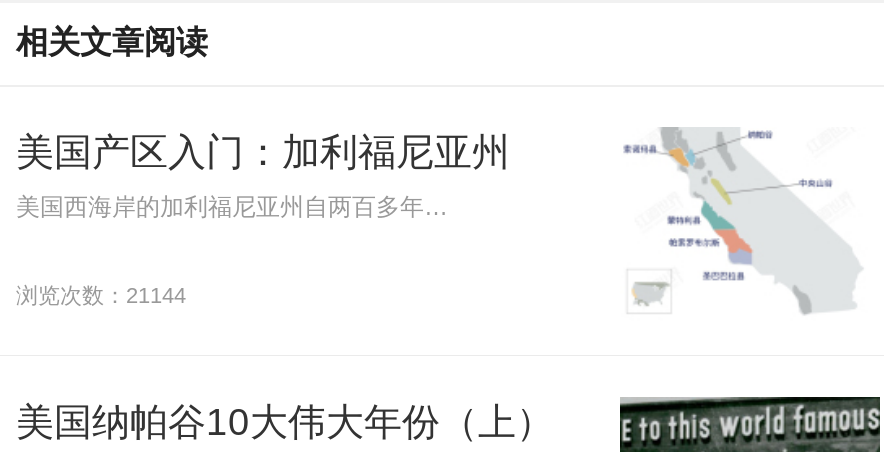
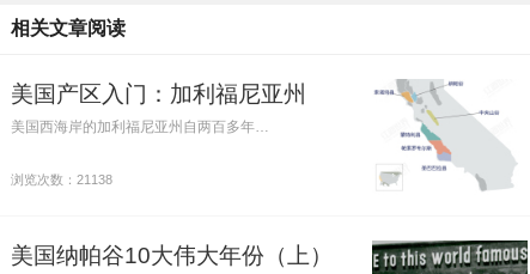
[16,282,186,306] 浏览次数：21144 -> [11,172,112,187] 浏览次数：21138

